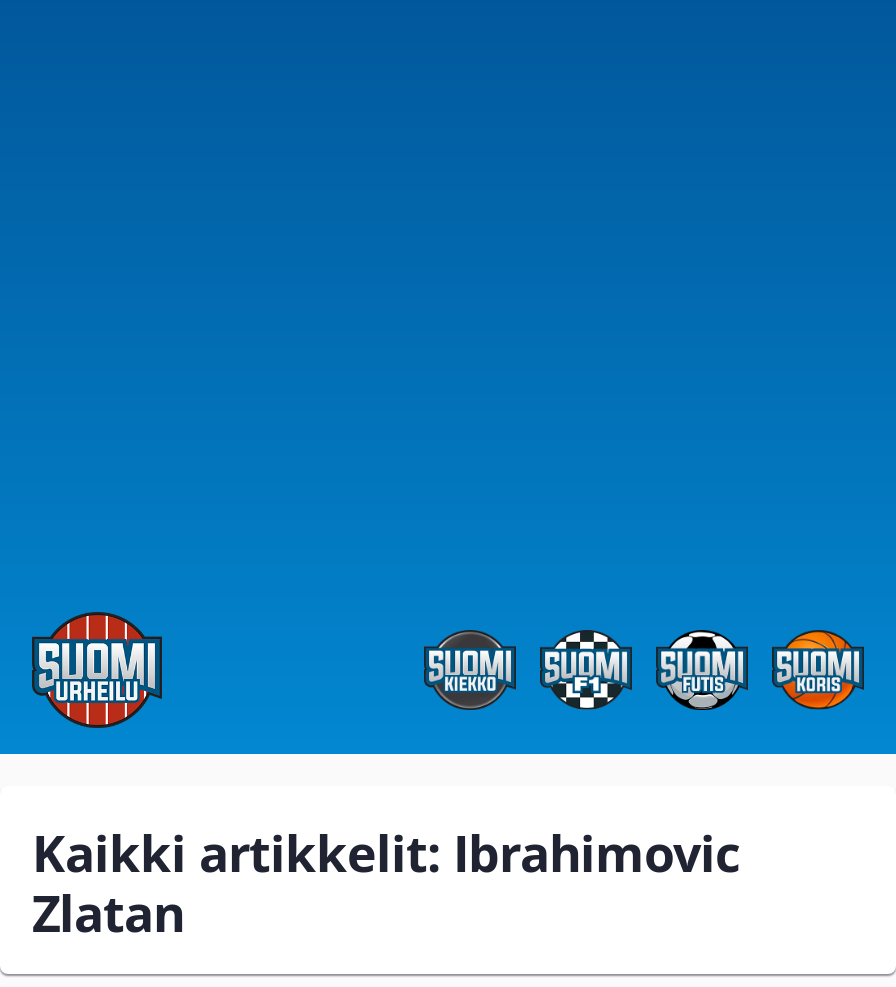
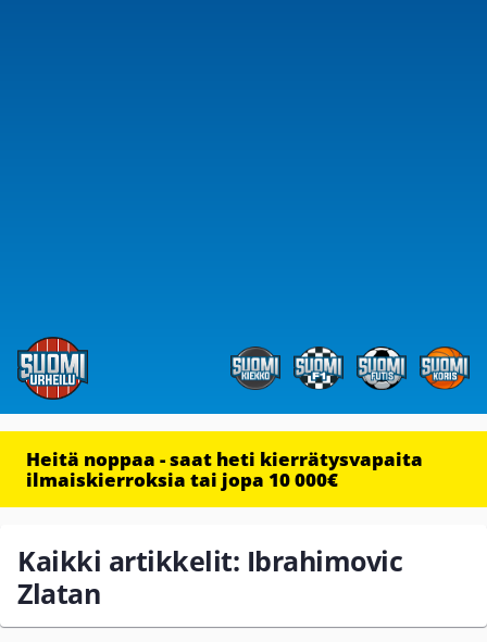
none -> [26,446,423,492] Heitä noppaa - saat heti kierrätysvapaita | ilmaiskierroksia tai jopa 10 000€

